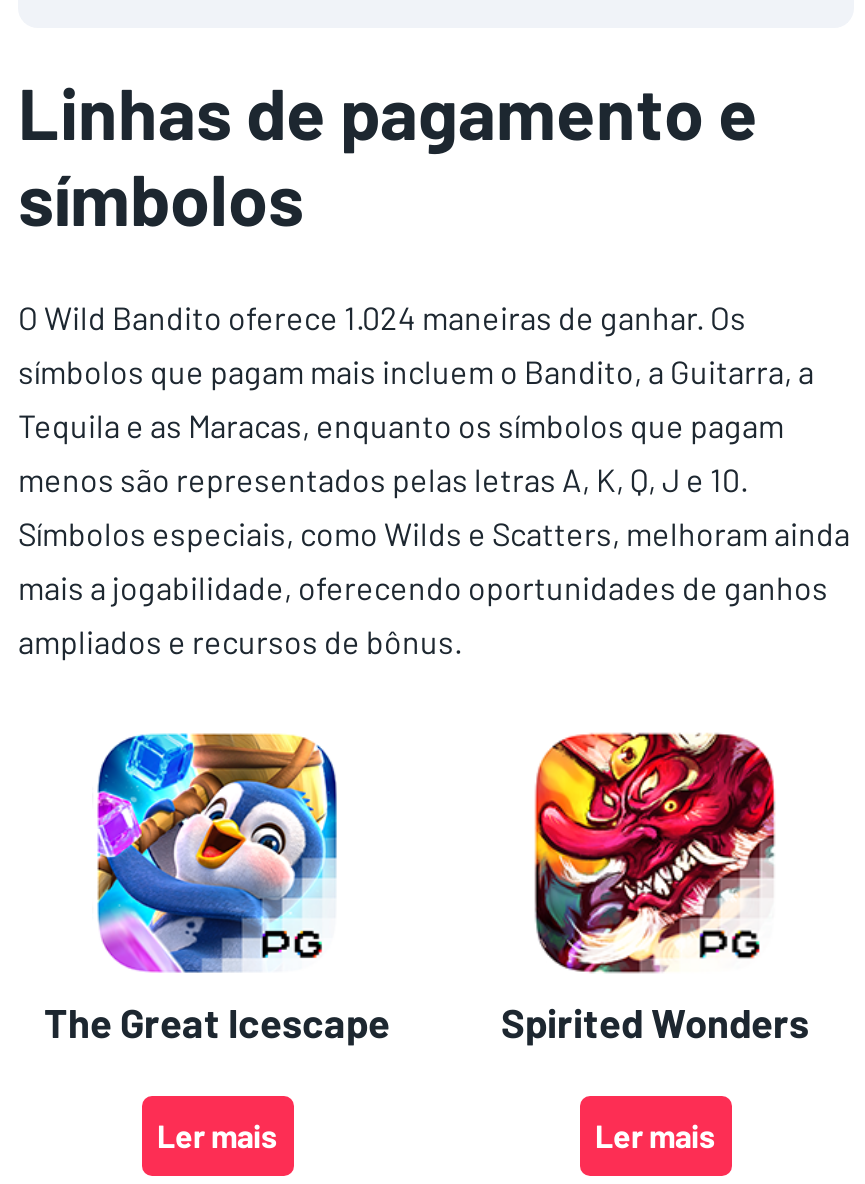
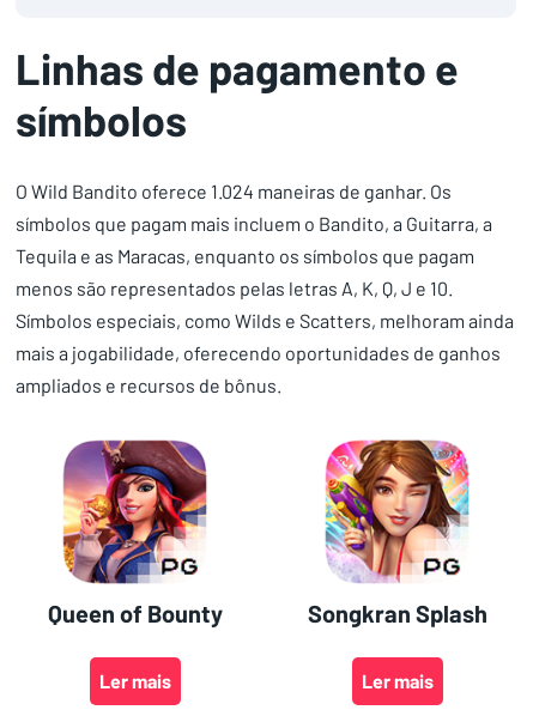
[44,732,390,1047] [image] | The Great Icescape -> [47,439,222,628] [image] | Queen of Bounty
[501,732,809,1047] [image] | Spirited Wonders -> [307,439,487,628] [image] | Songkran Splash

